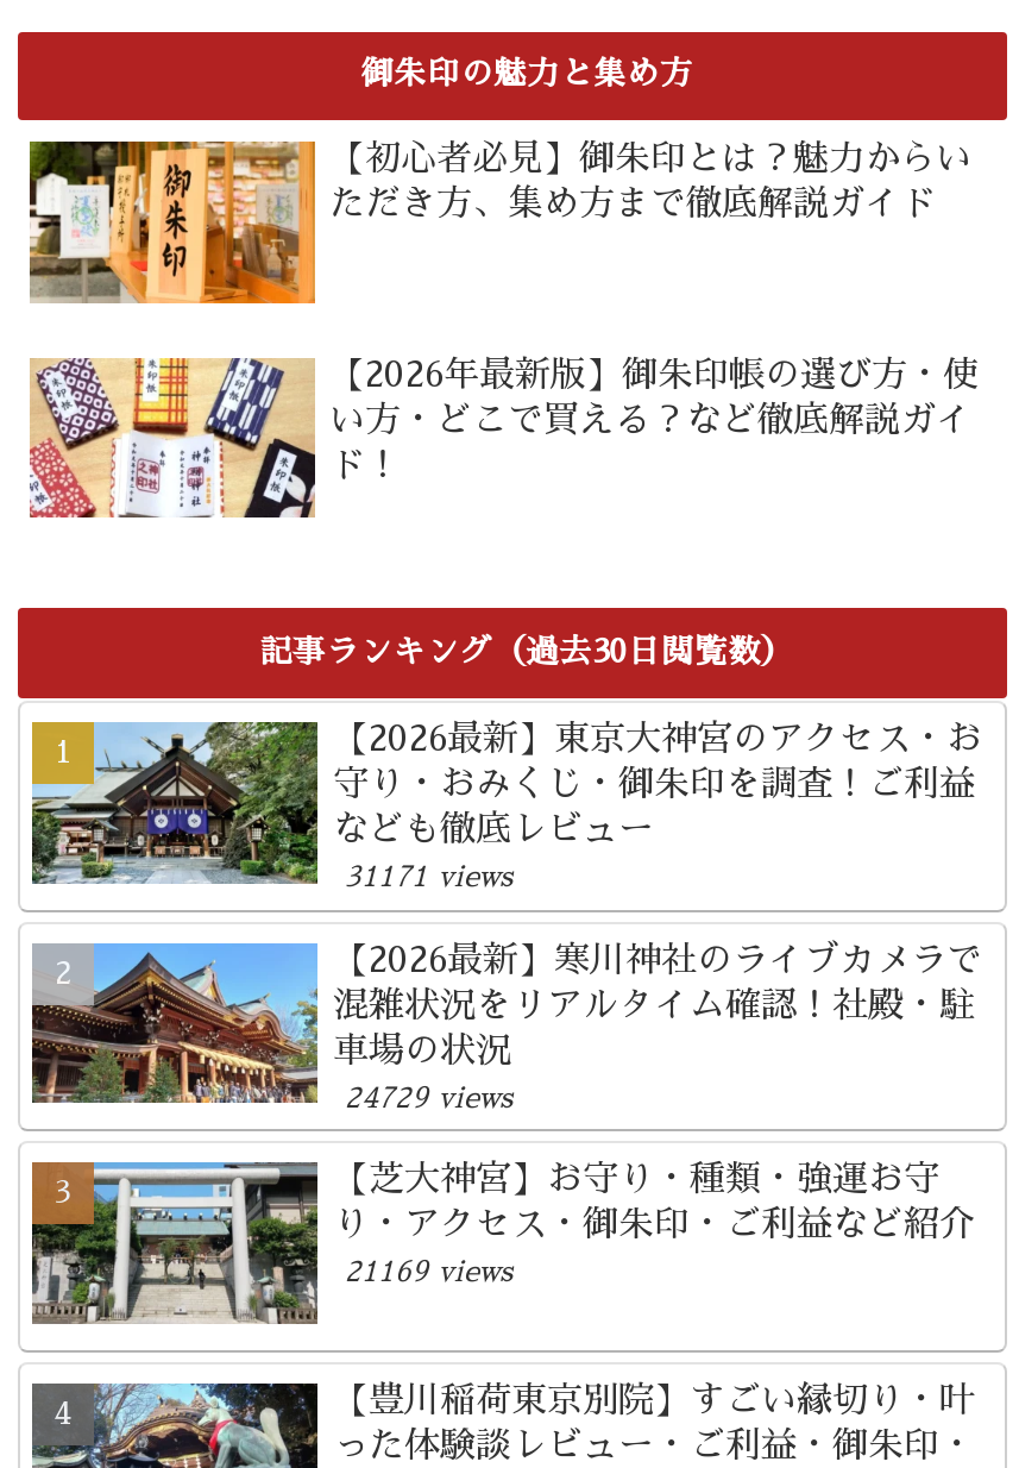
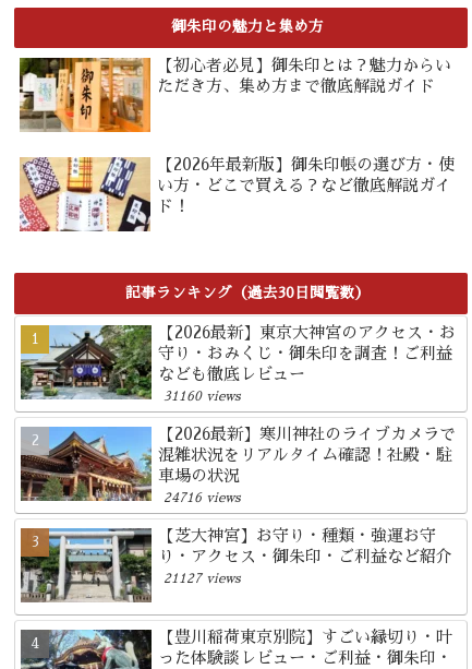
[345,863,514,892] 31171 views -> [164,390,241,403] 31160 views
[345,1083,514,1112] 24729 views -> [164,491,241,504] 24716 views
[345,1258,514,1286] 21169 views -> [164,572,241,585] 21127 views

